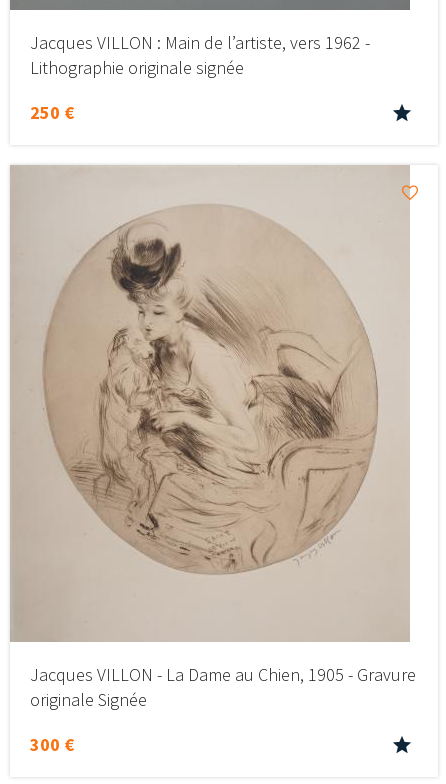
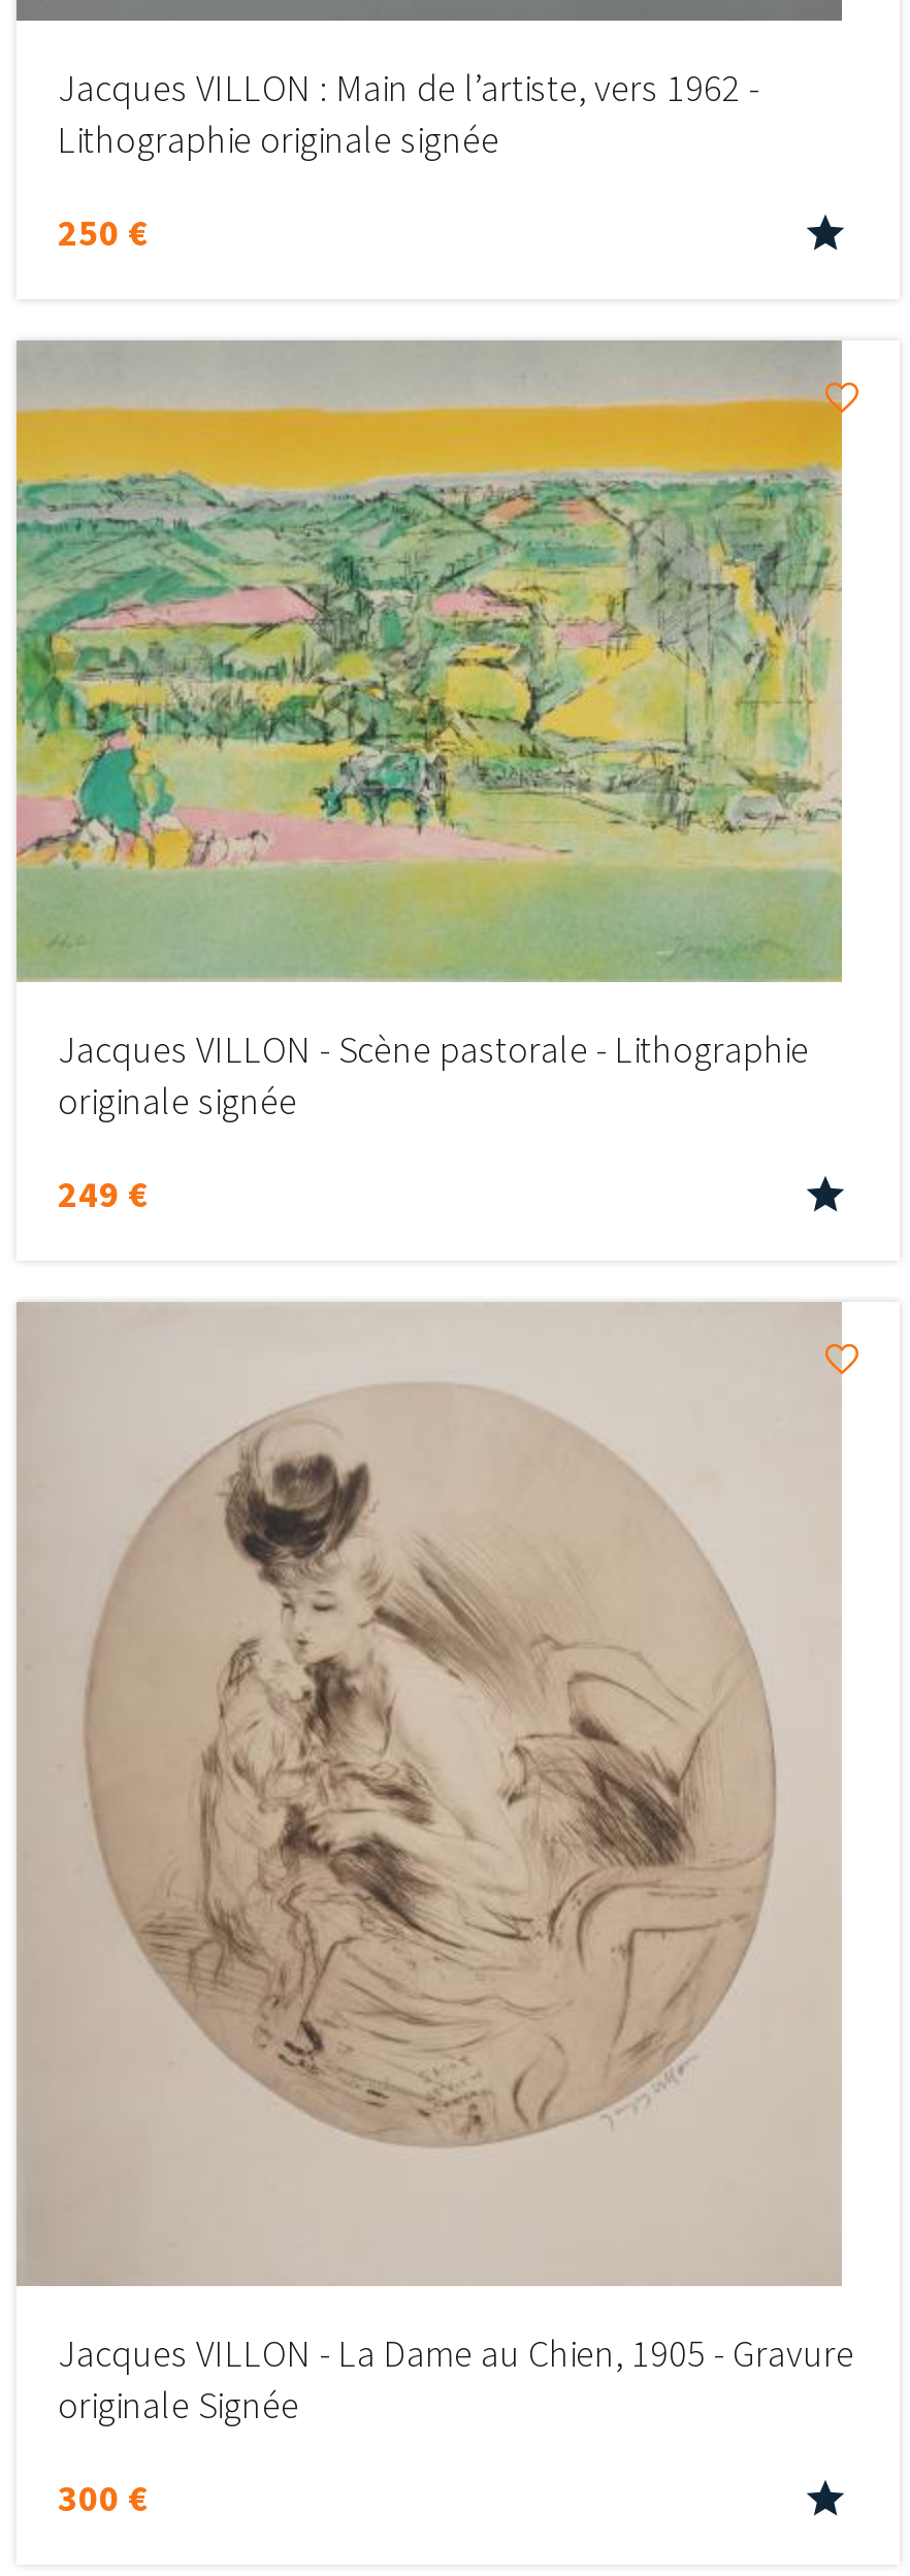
none -> [14,343,842,1217] [image] | Jacques VILLON - Scène pastorale - Lithographie | originale signée | 249 €

